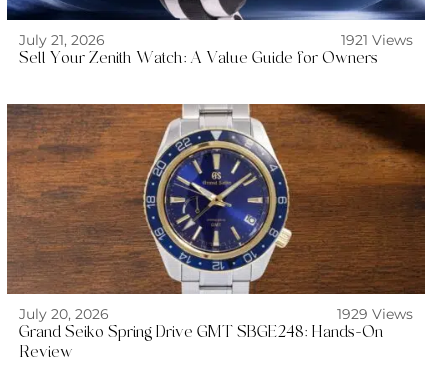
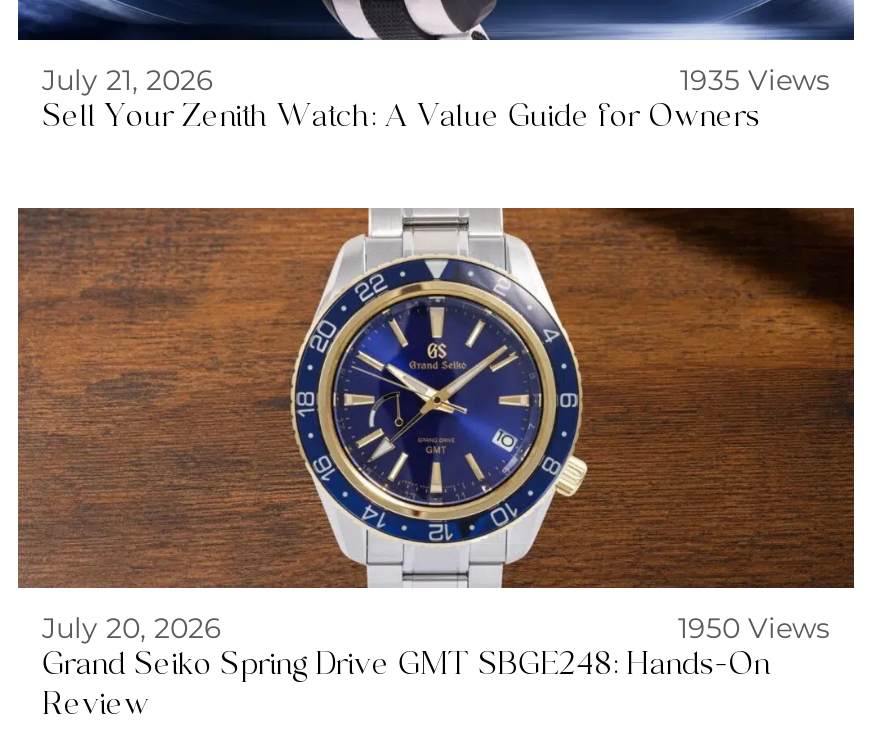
[341,31,413,49] 1921 Views -> [680,62,830,98] 1935 Views
[337,305,413,323] 1929 Views -> [678,610,830,646] 1950 Views

